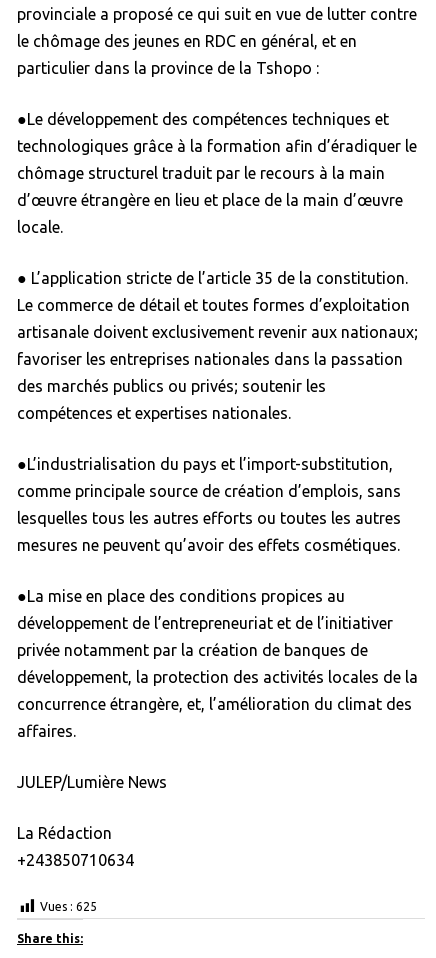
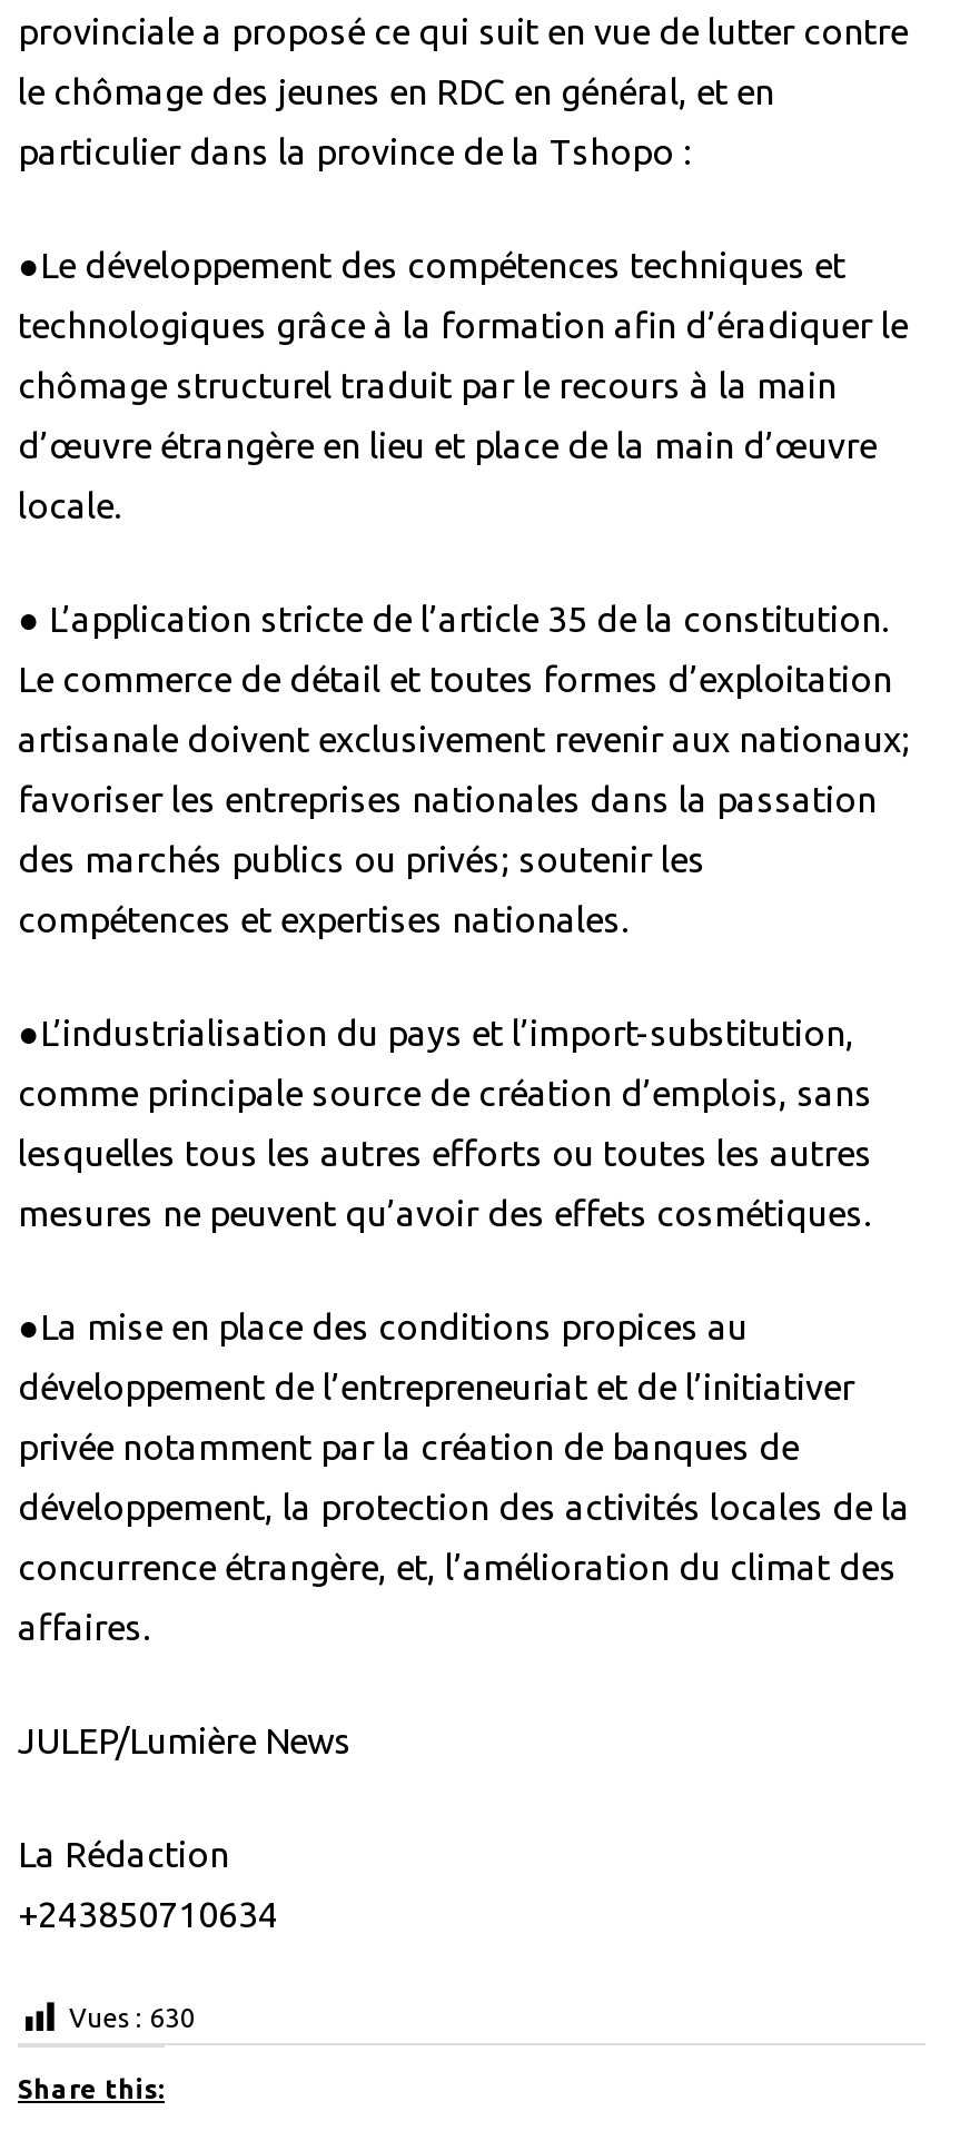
[40,900,97,913] Vues : 625 -> [69,2004,196,2033] Vues : 630

